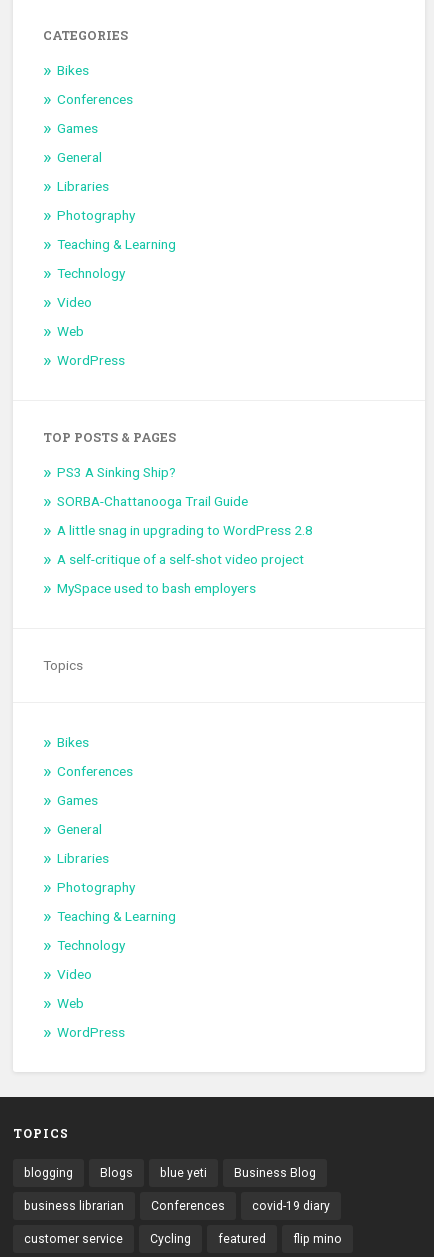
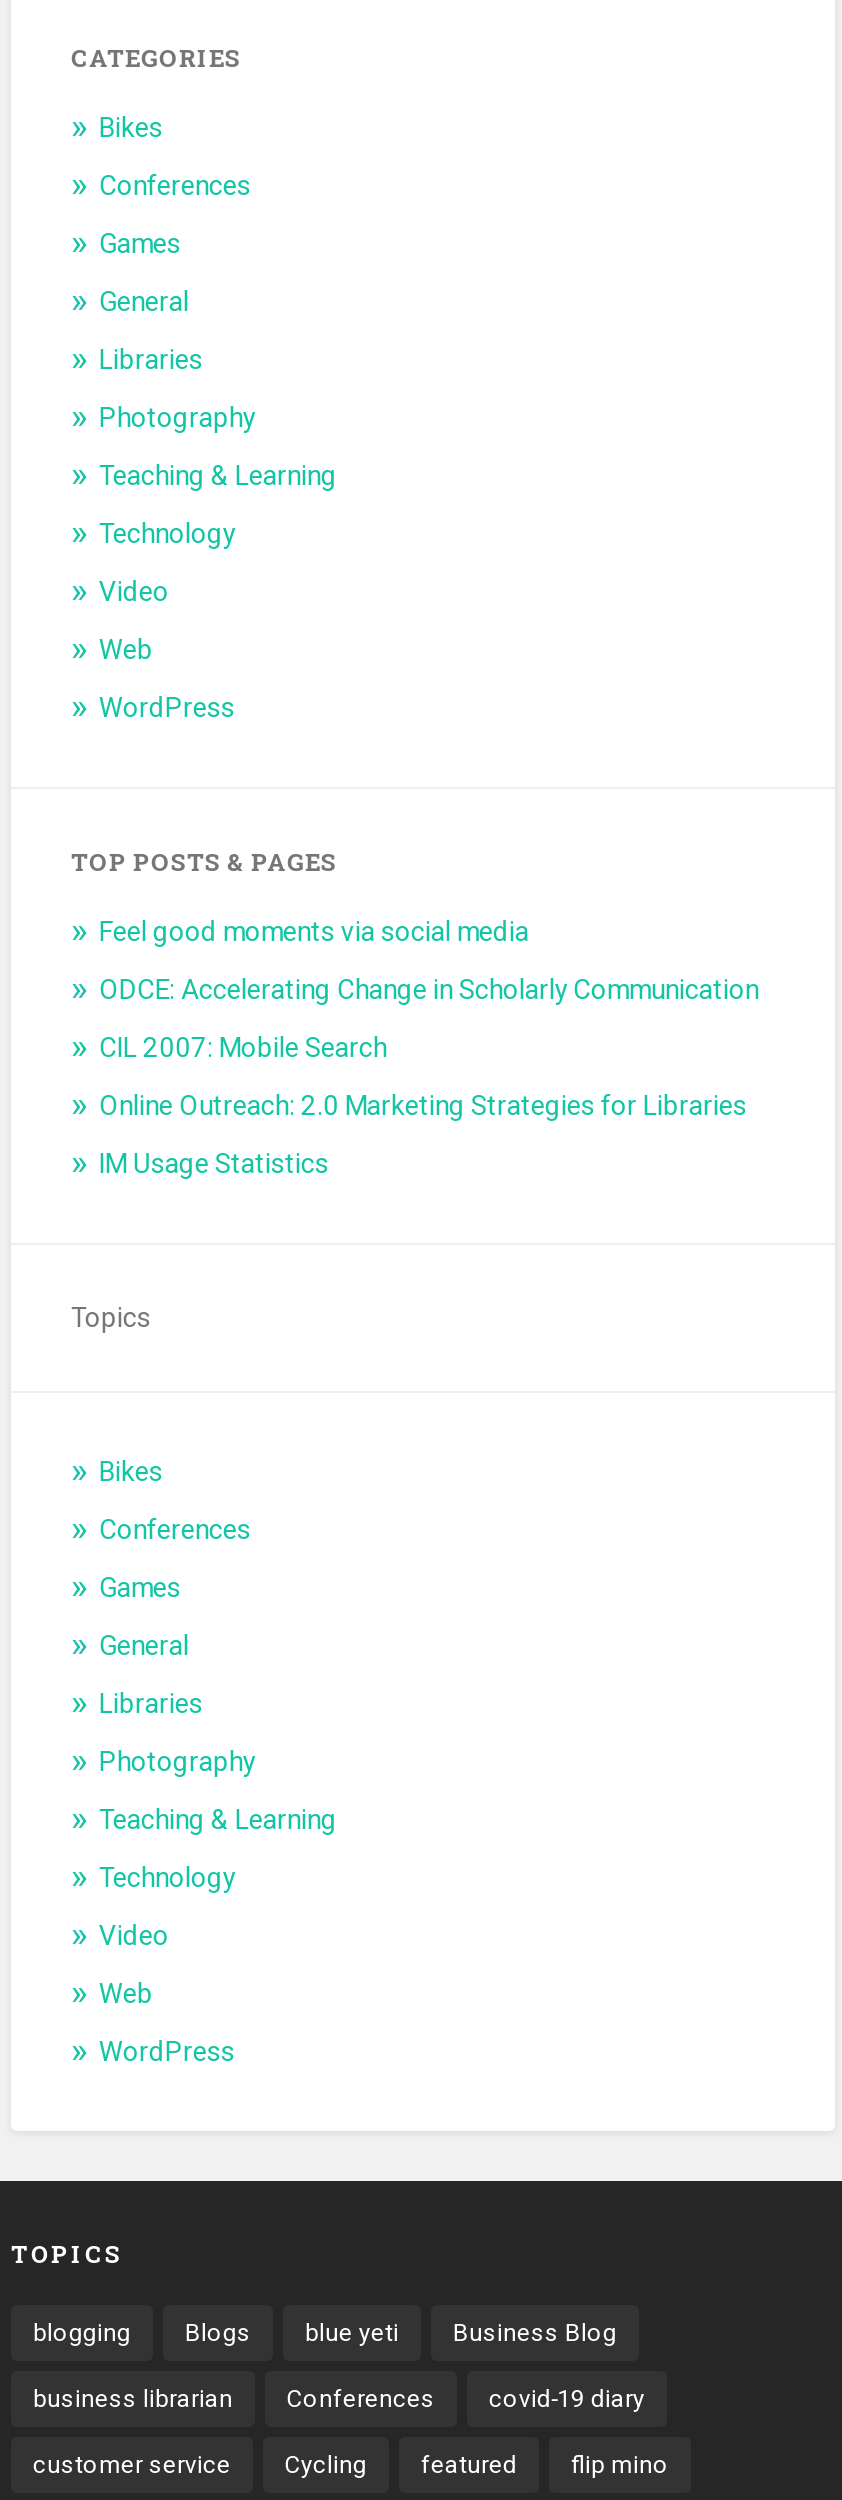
[57,463,176,479] PS3 A Sinking Ship? -> [99,914,529,946] Feel good moments via social media
[57,492,248,508] SORBA-Chattanooga Trail Guide -> [99,972,759,1004] ODCE: Accelerating Change in Scholarly Communication
[57,521,313,537] A little snag in upgrading to WordPress 2.8 -> [99,1030,387,1062] CIL 2007: Mobile Search
[57,550,304,566] A self-critique of a self-shot video project -> [99,1088,747,1120] Online Outreach: 2.0 Marketing Strategies for Libraries
[57,579,256,595] MySpace used to bash employers -> [99,1146,329,1178] IM Usage Statistics

